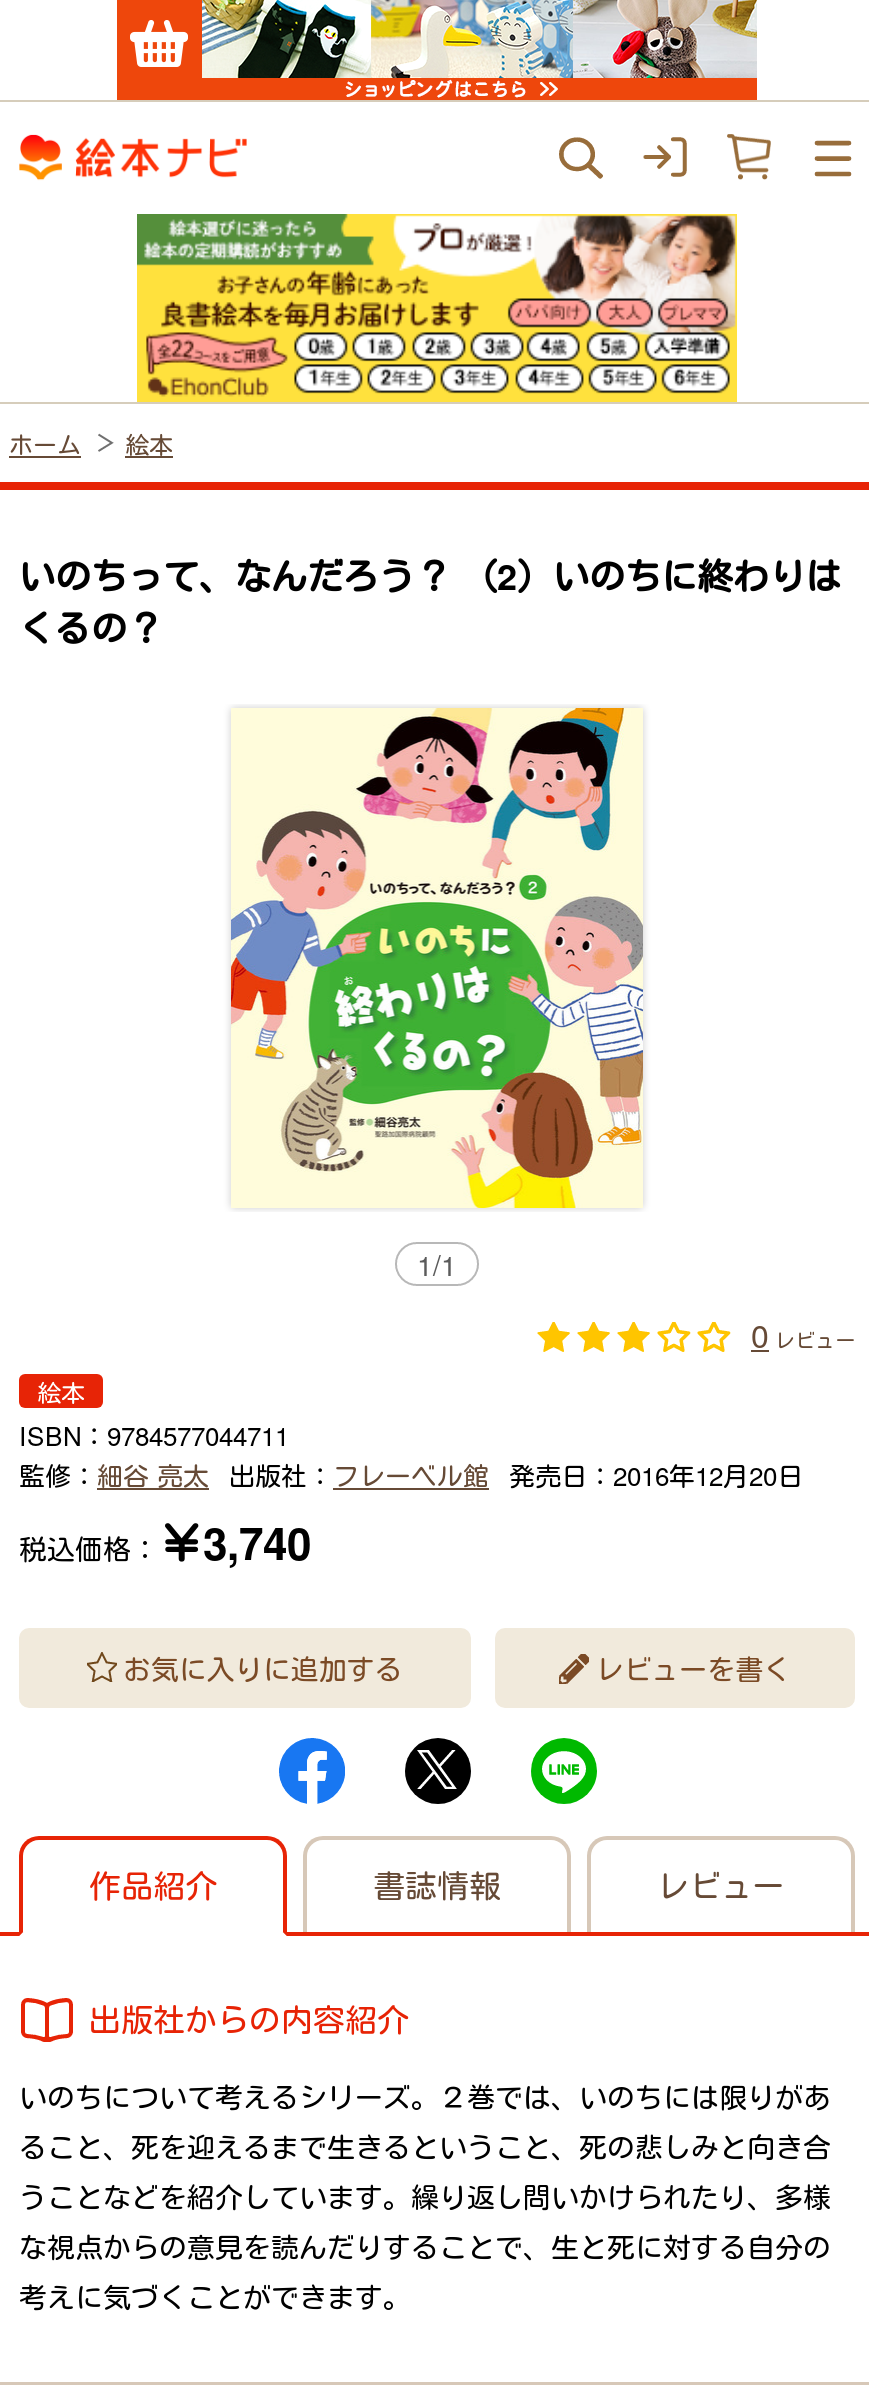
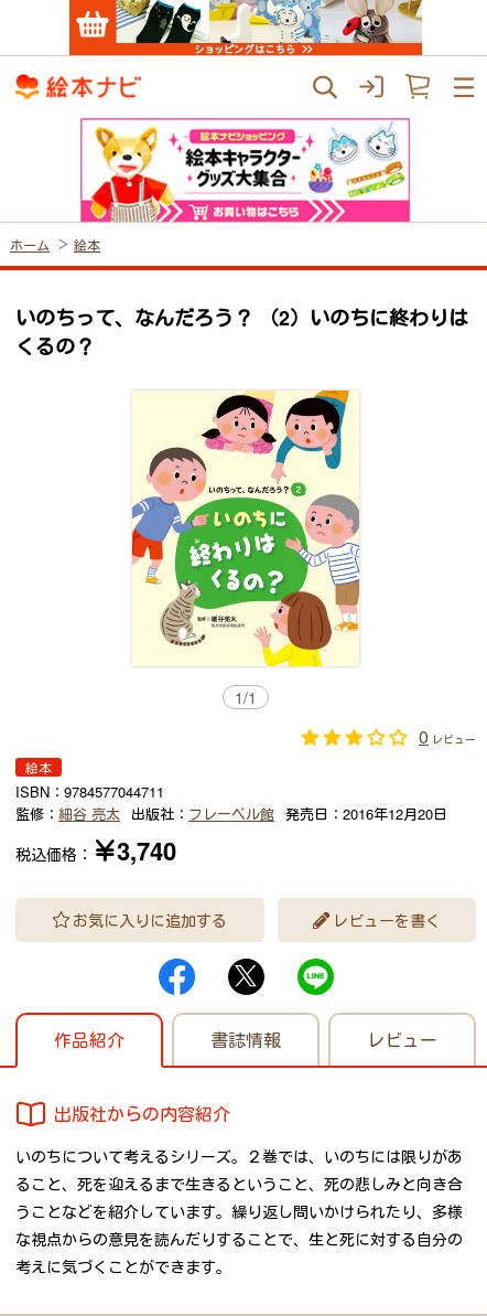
[135,212,739,404] [image] -> [79,117,411,223] [image]

